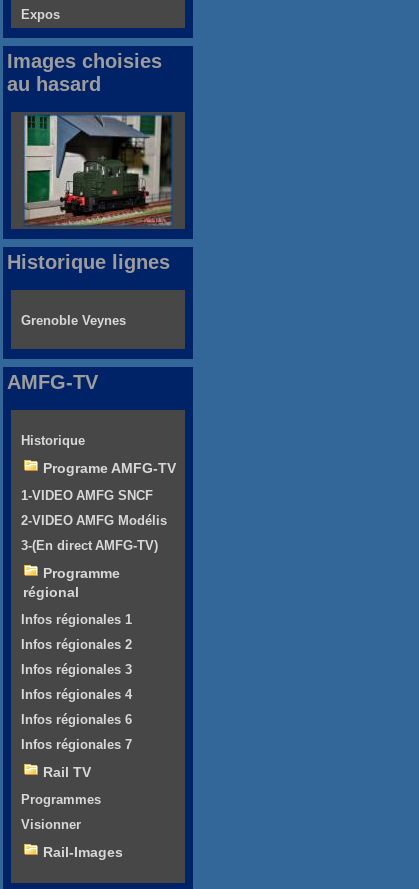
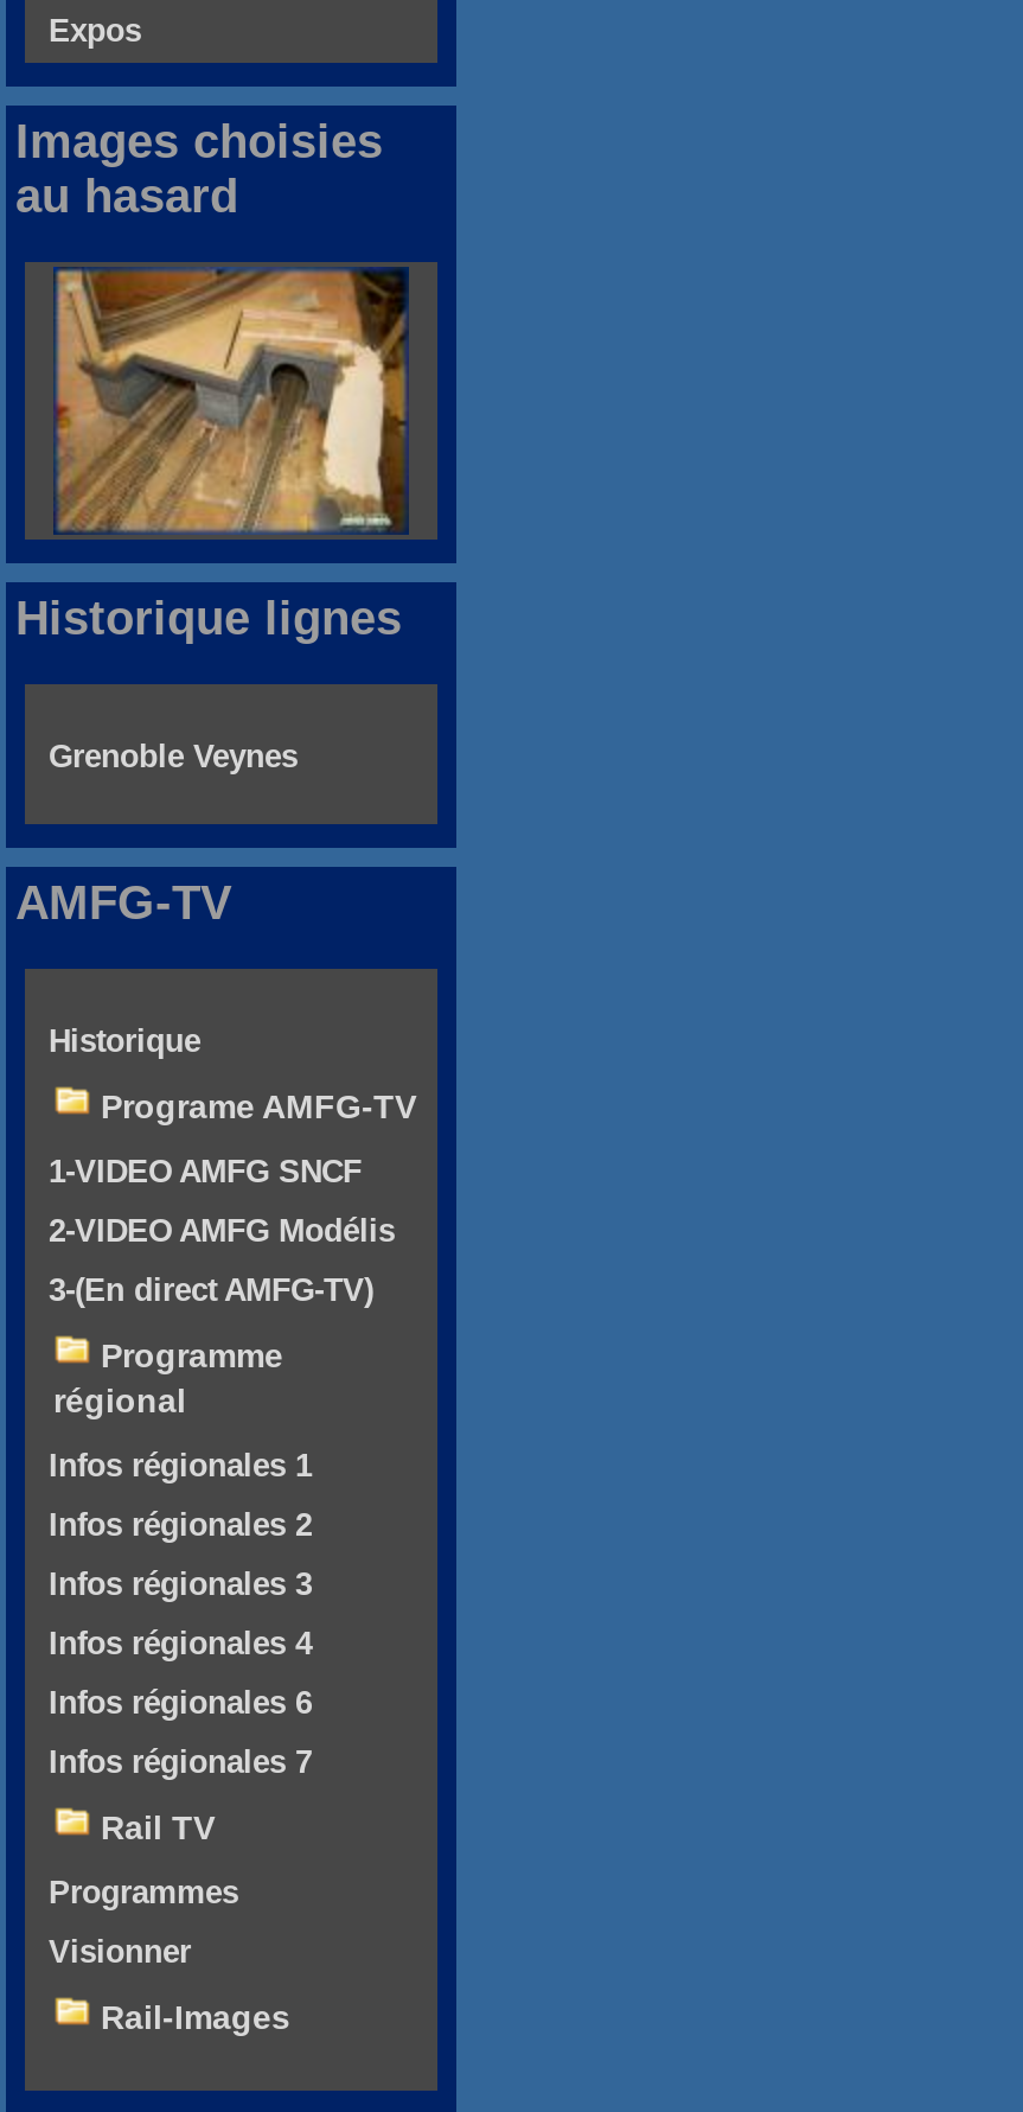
[23,114,173,227] [image] -> [56,267,409,535] [image]

